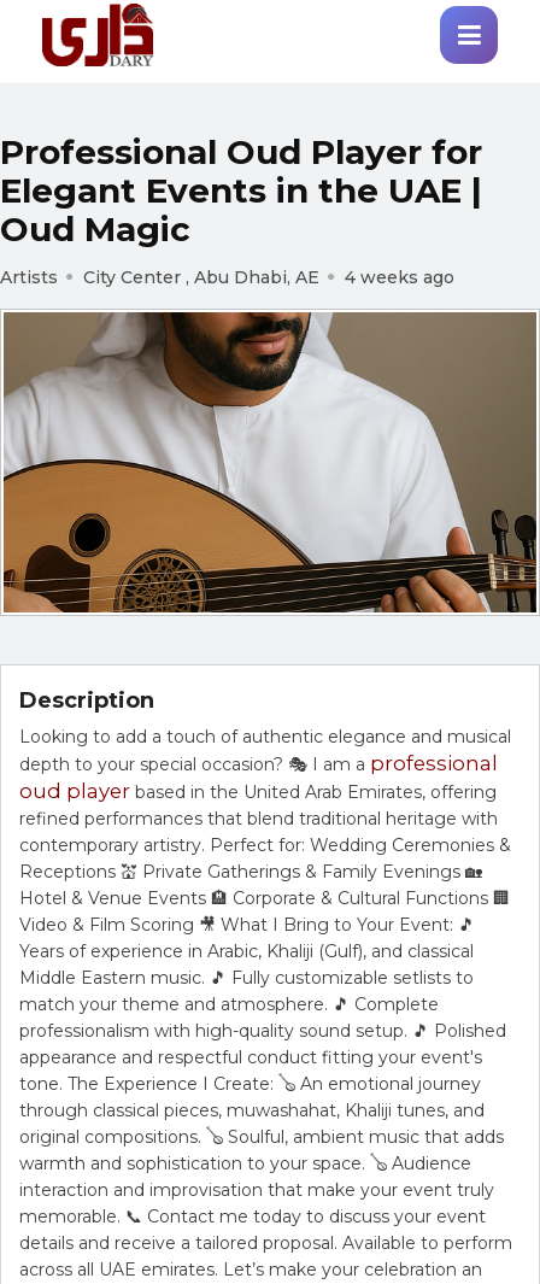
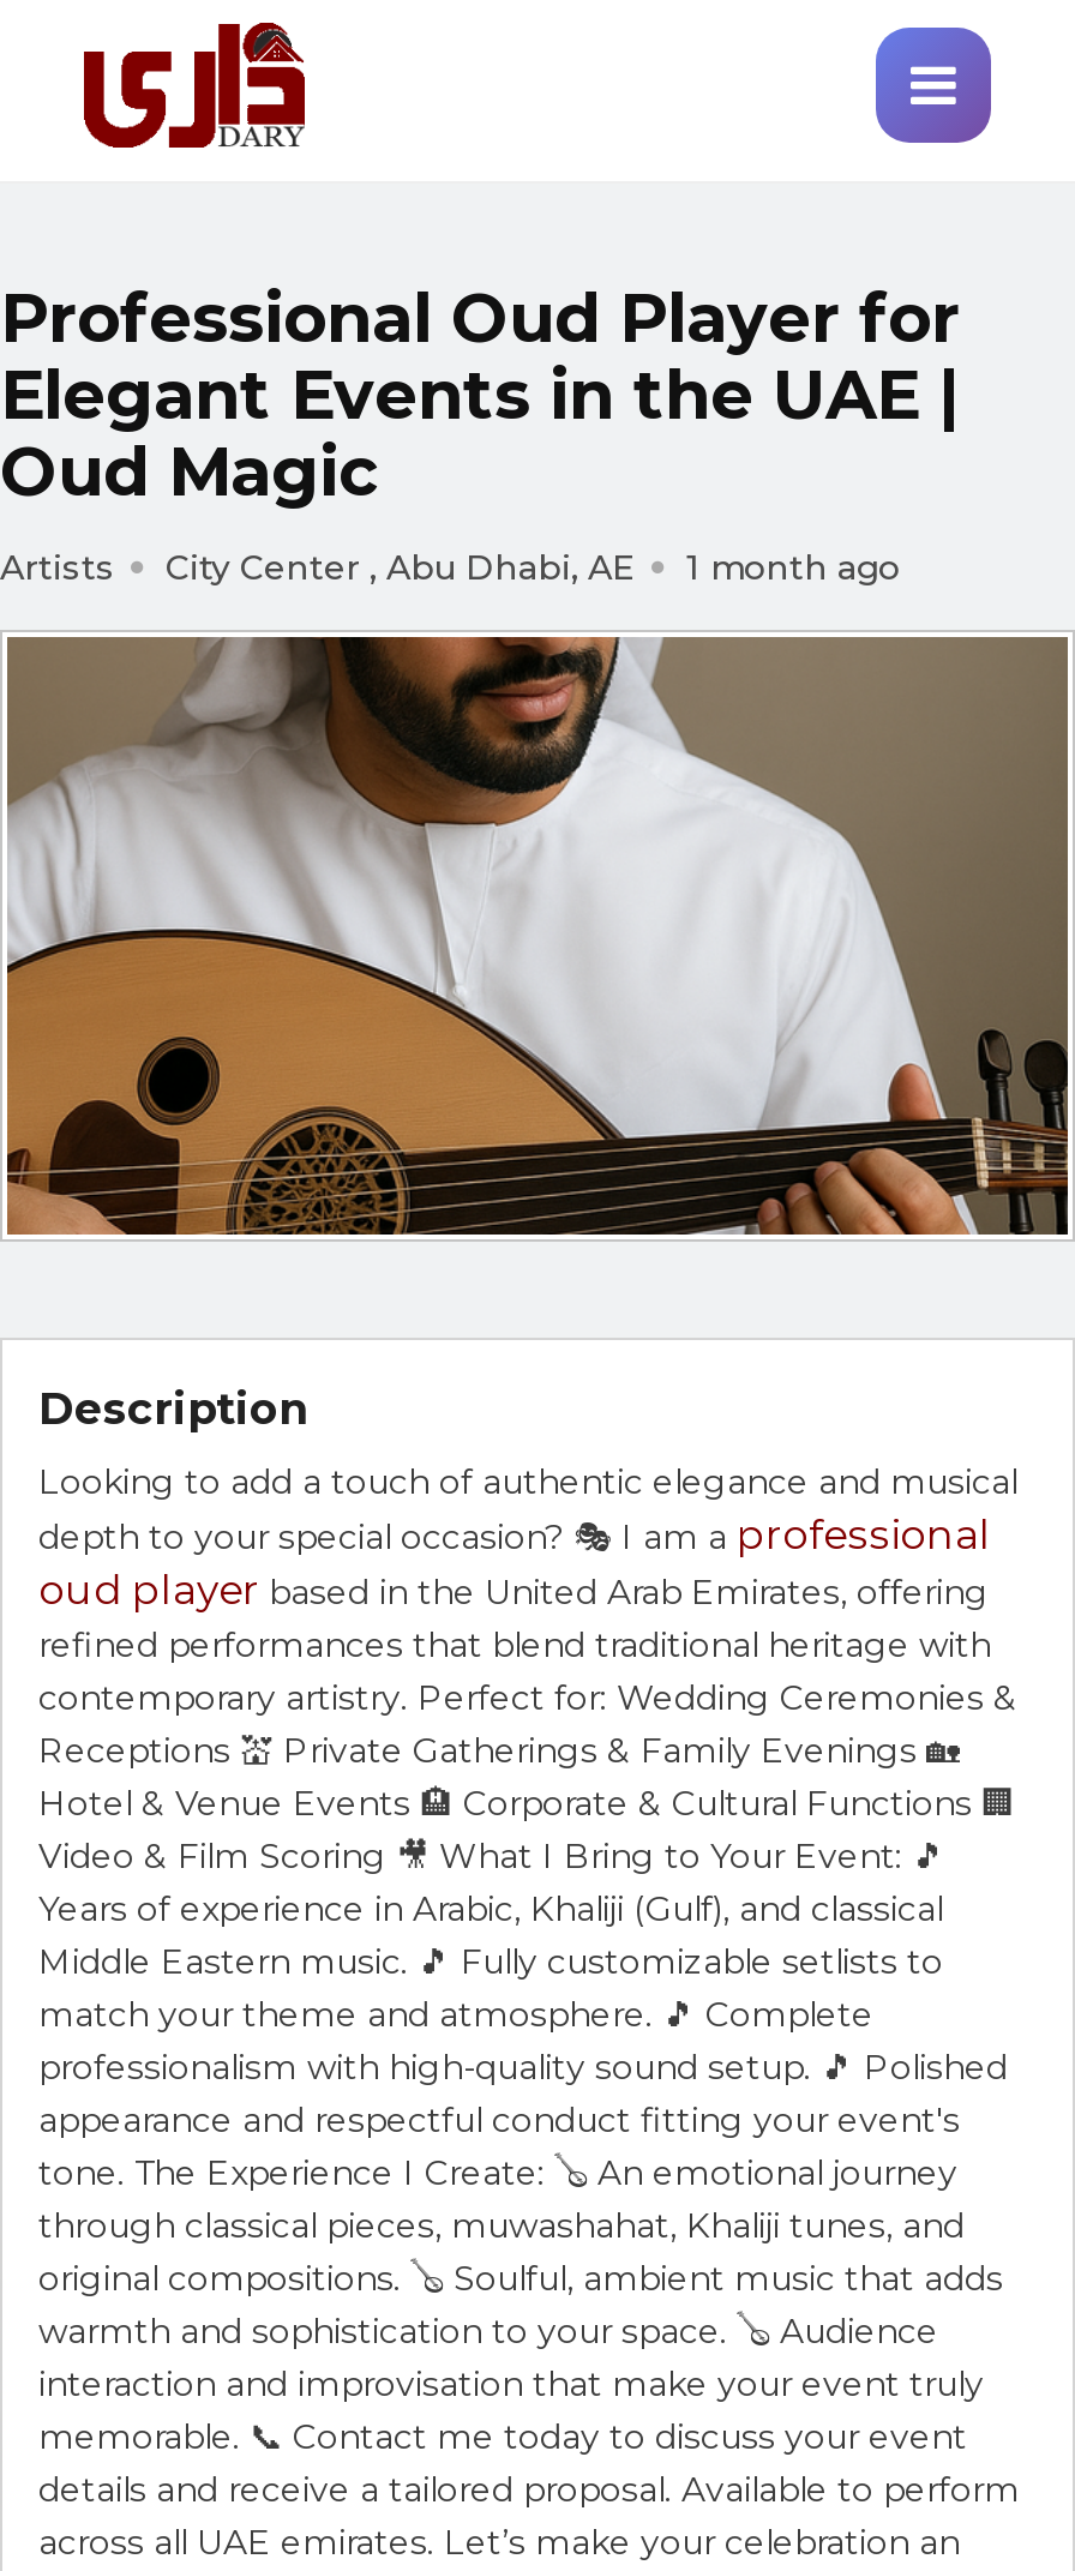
[0,266,454,288] Artists City Center , Abu Dhabi, AE 4 weeks ago -> [0,546,900,589] Artists City Center , Abu Dhabi, AE 1 month ago

